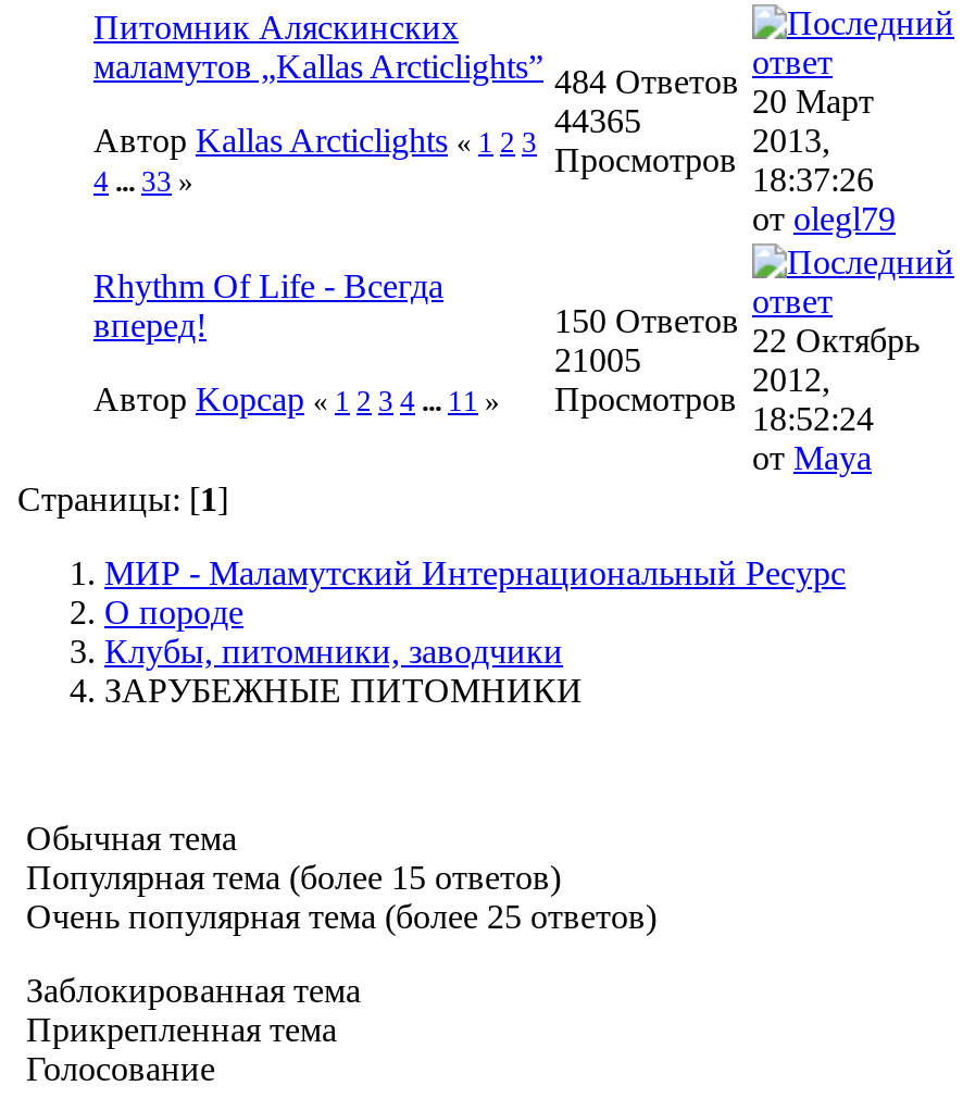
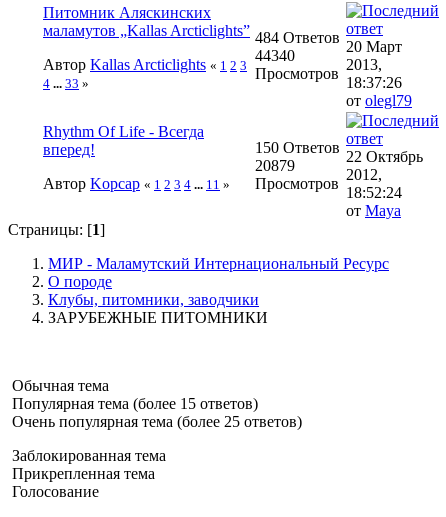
[554,101,641,138] 44365 -> [255,46,295,63] 44340
[554,340,641,377] 21005 -> [255,156,295,173] 20879

